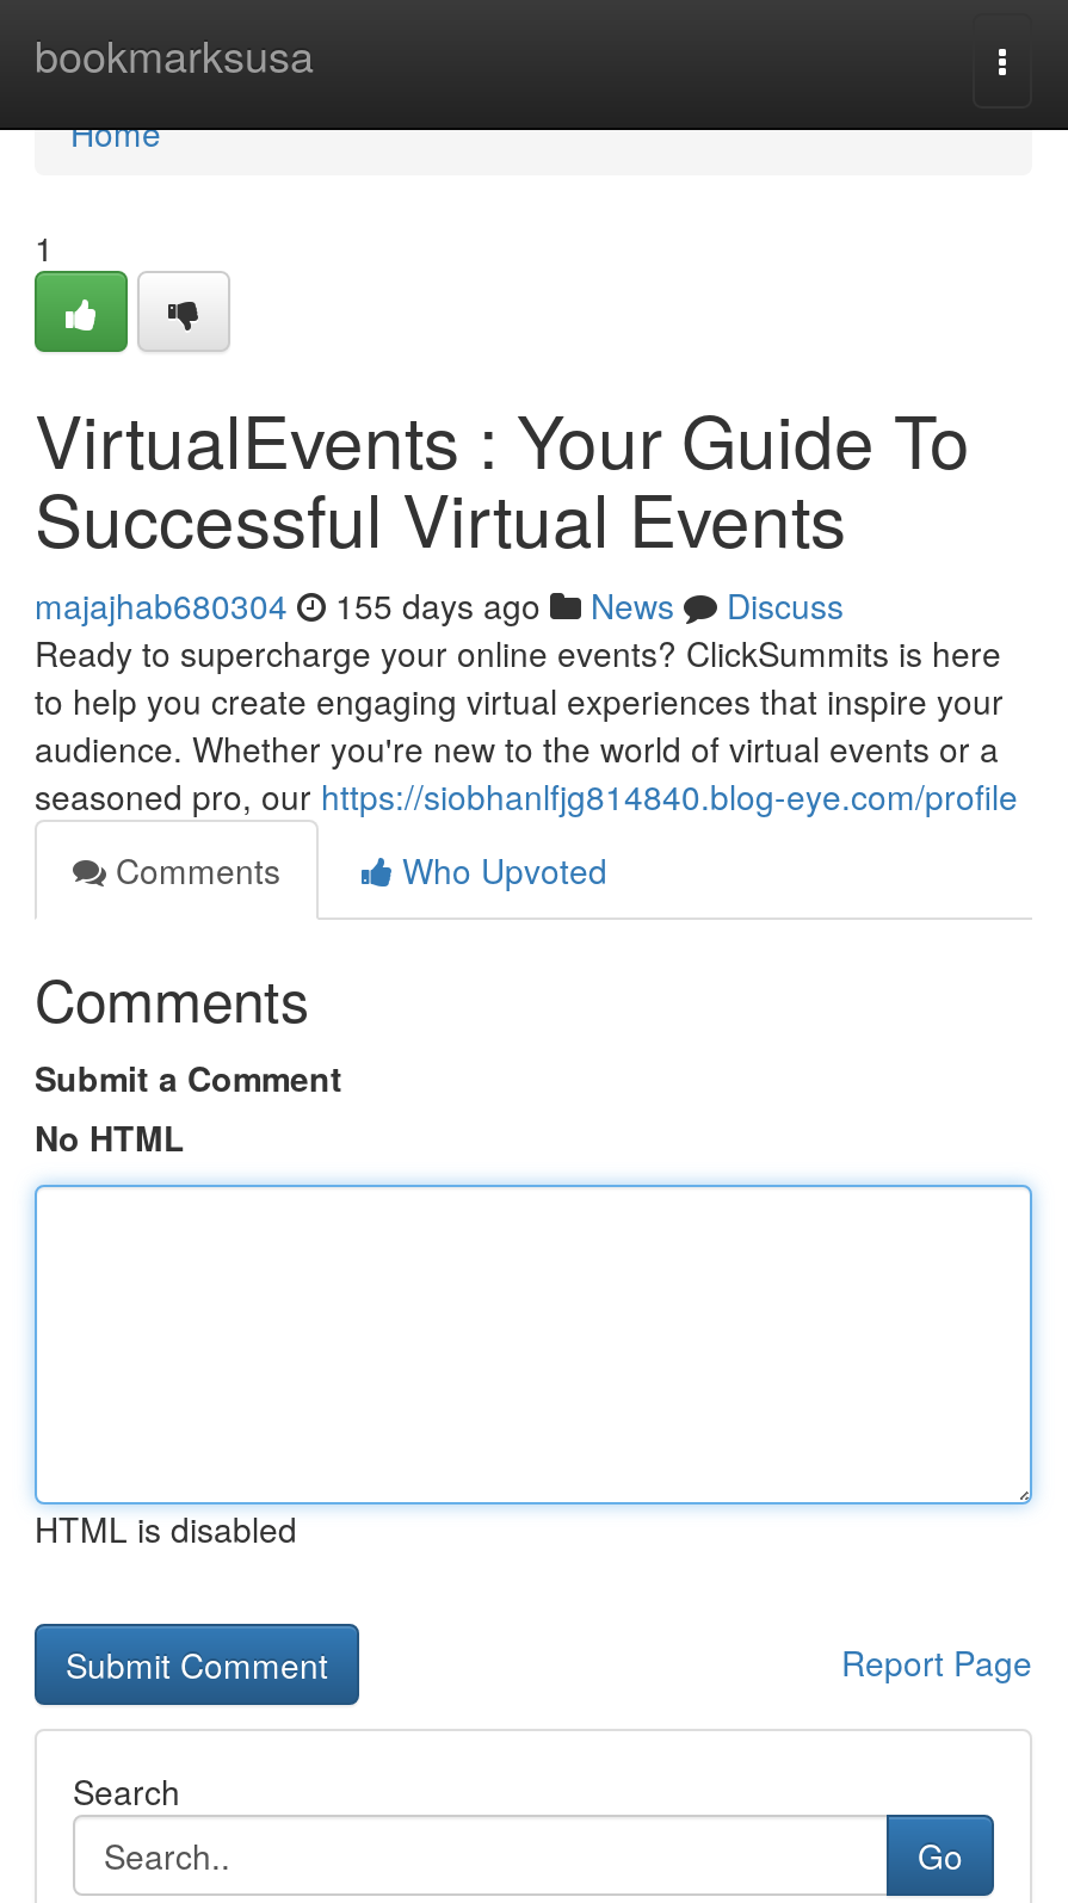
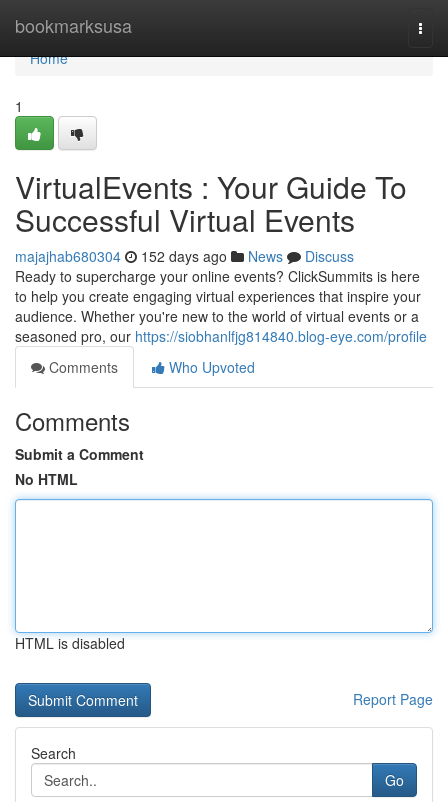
[35,581,844,629] majajhab680304 155 days ago News Discuss -> [15,246,354,266] majajhab680304 152 days ago News Discuss

